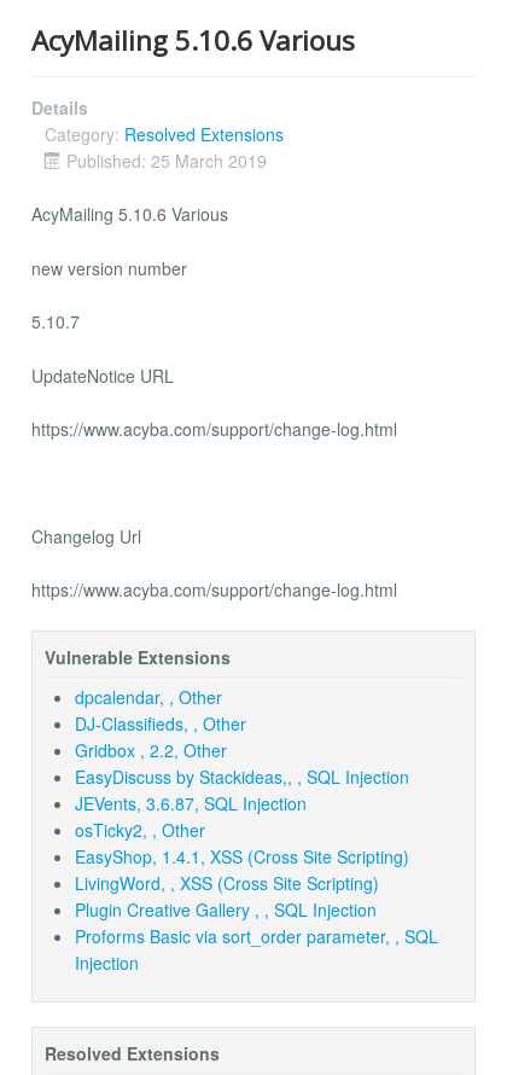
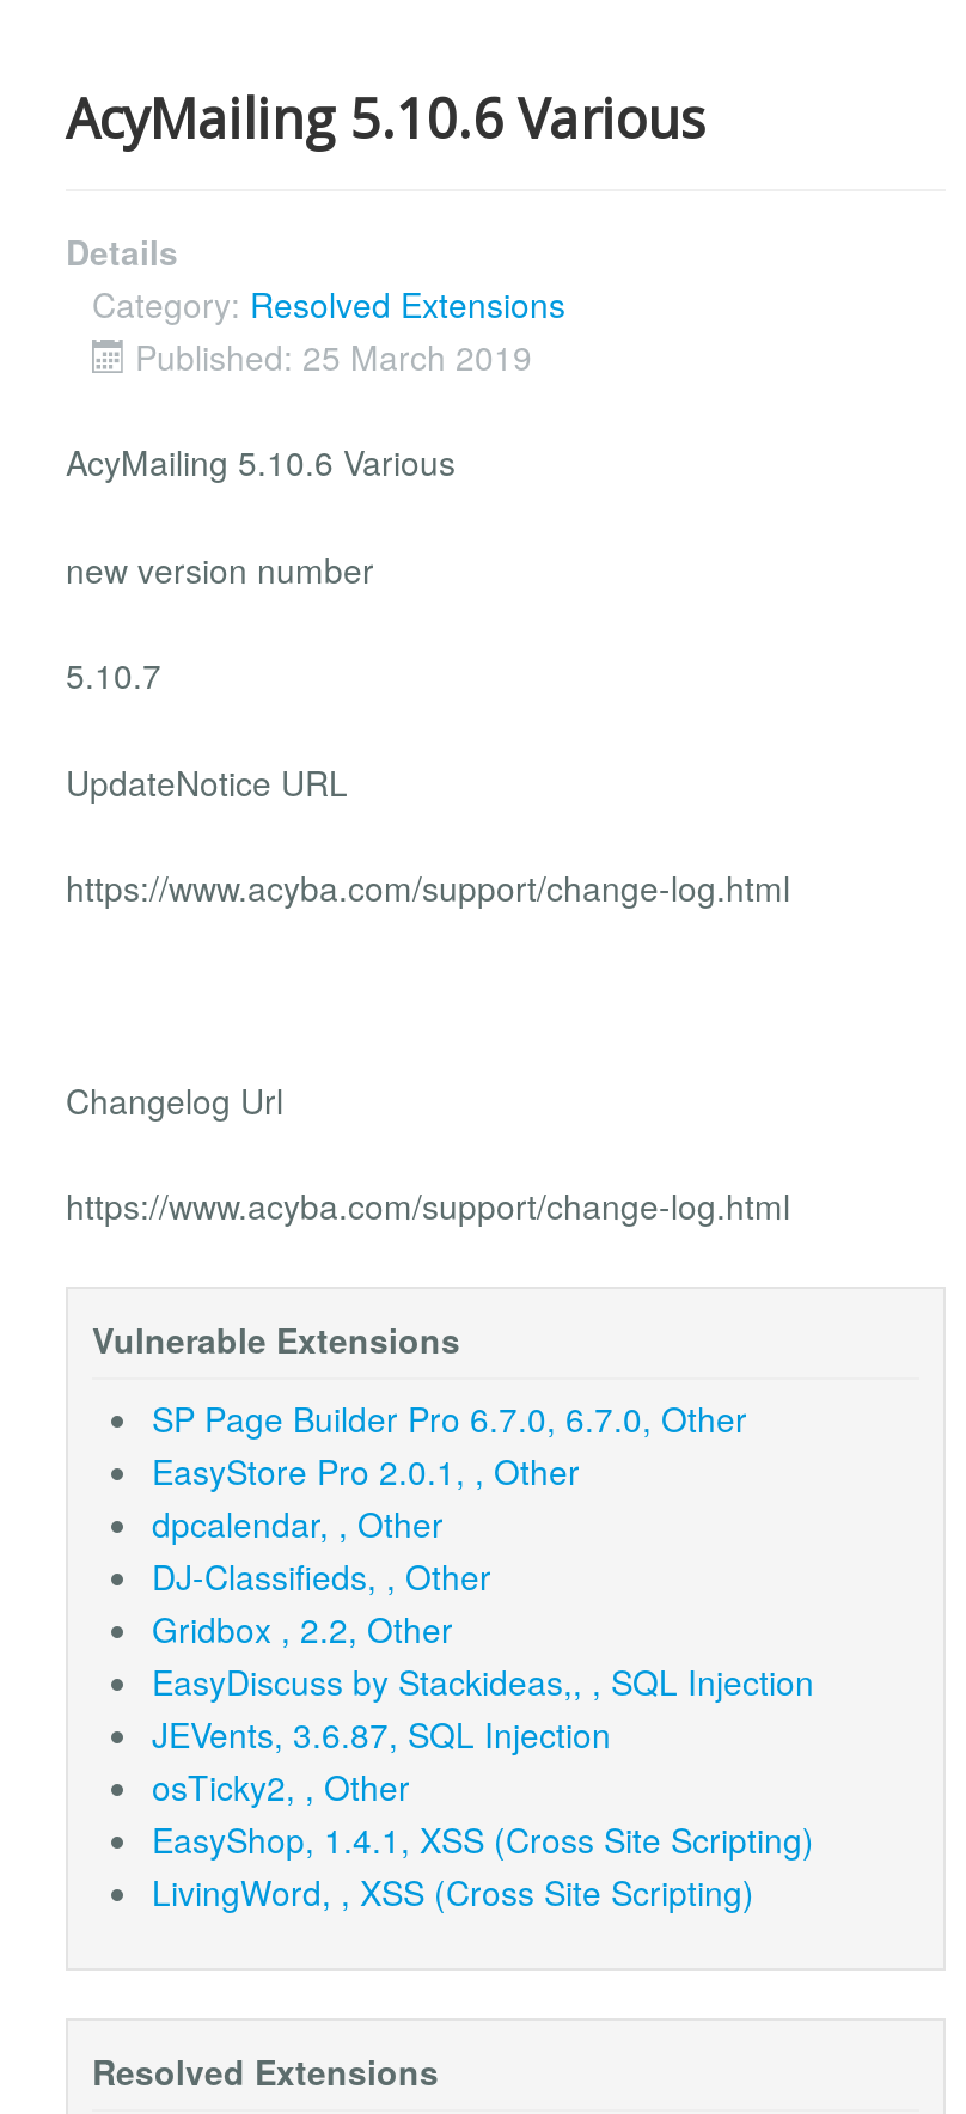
none -> [152,1393,747,1493] SP Page Builder Pro 6.7.0, 6.7.0, Other | EasyStore Pro 2.0.1, , Other
moved [75,684,409,894] -> [152,1498,814,1914]: dpcalendar, , Other | DJ-Classifieds, , Other | Gridbox , 2.2, Other | EasyDiscuss by Stackideas,, , SQL Injection | JEVents, 3.6.87, SQL Injection | osTicky2, , Other | EasyShop, 1.4.1, XSS (Cross Site Scripting) | LivingWord, , XSS (Cross Site Scripting)
[75,897,438,974] Plugin Creative Gallery , , SQL Injection | Proforms Basic via sort_order parameter, , SQL | Injection -> none

